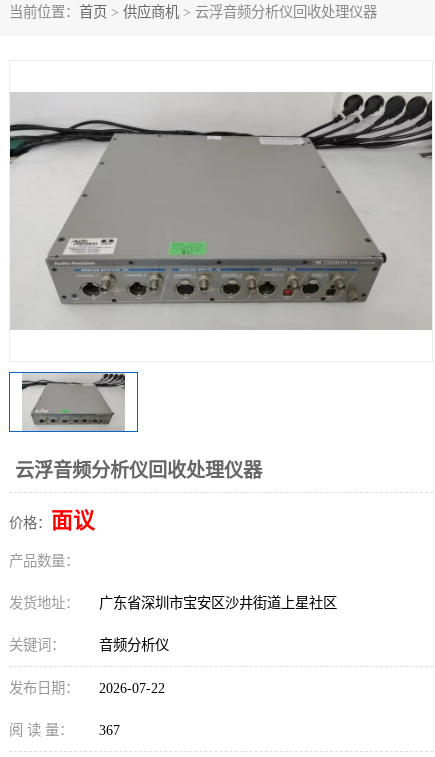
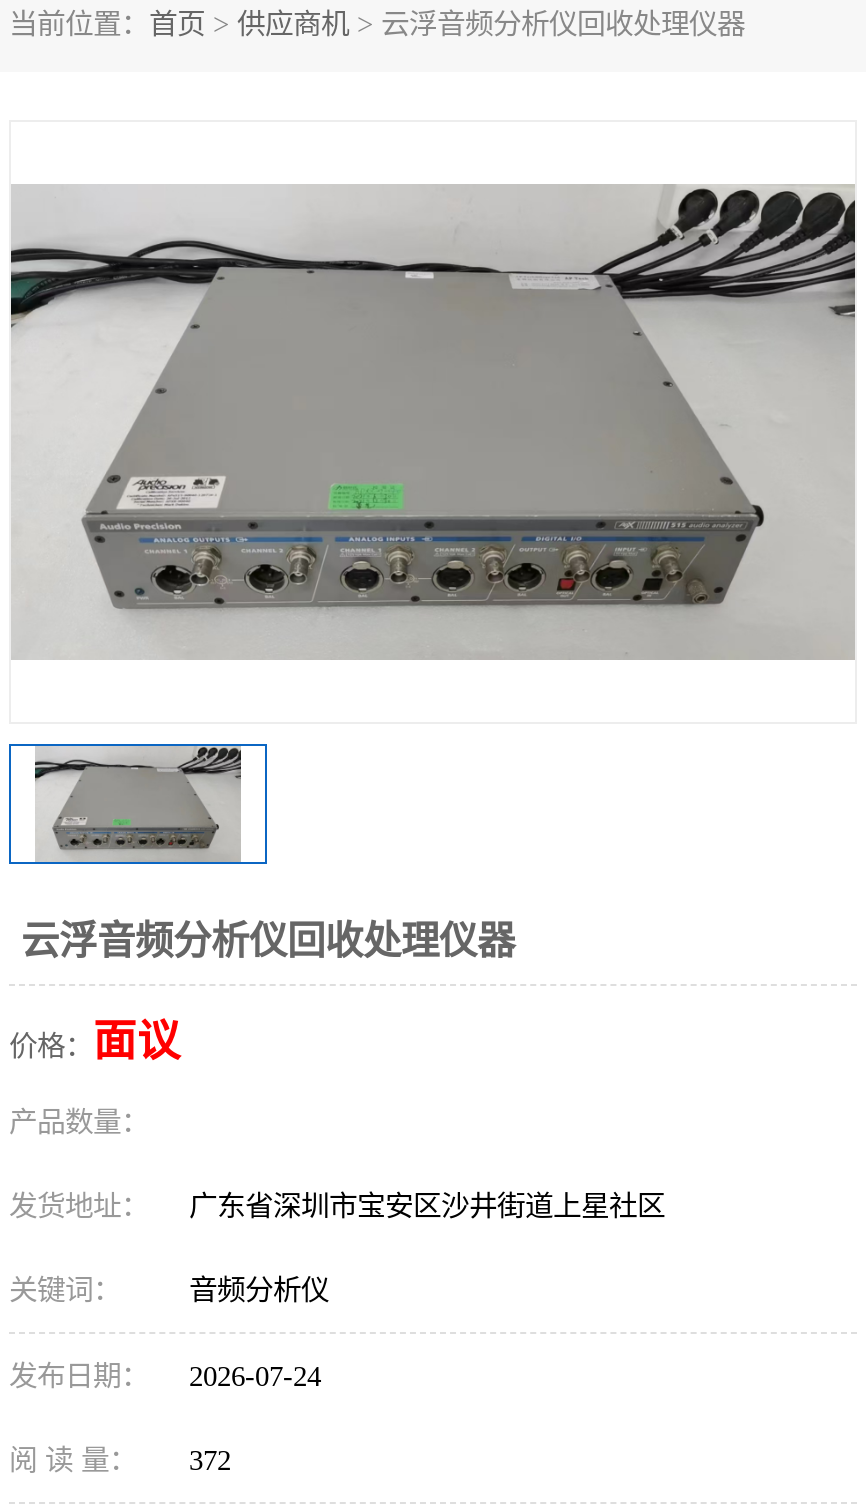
[9,680,165,696] 发布日期： 2026-07-22 -> [9,1360,321,1392] 发布日期： 2026-07-24
[9,722,120,738] 阅 读 量： 367 -> [9,1444,231,1476] 阅 读 量： 372

